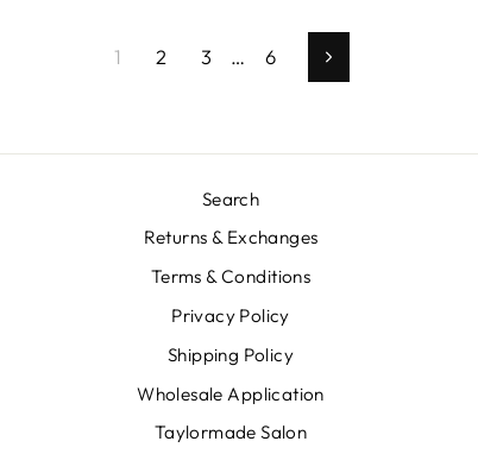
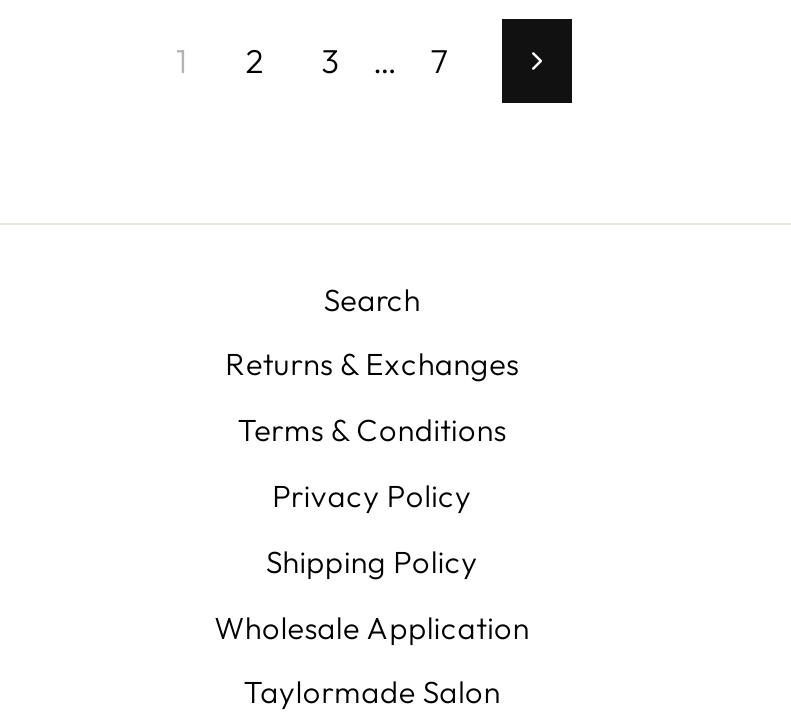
[266,44,277,69] 6 -> [431,39,449,81] 7

